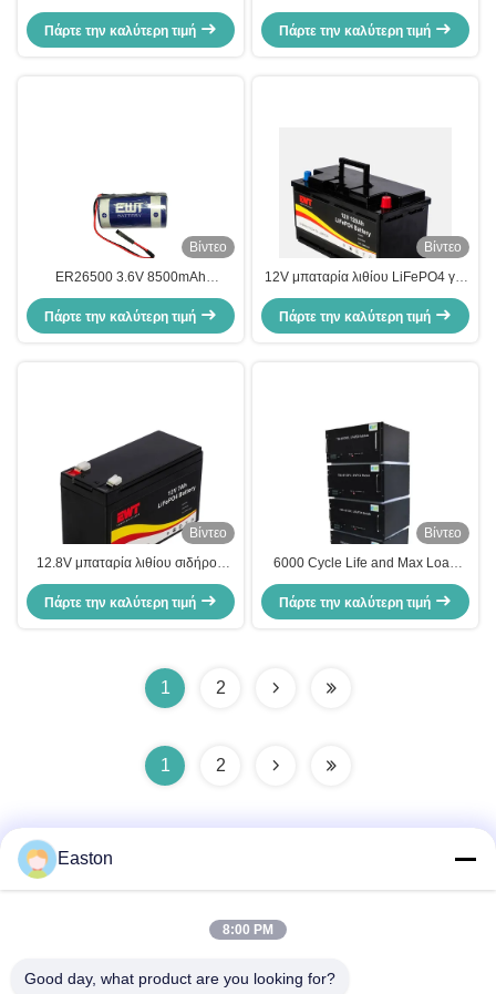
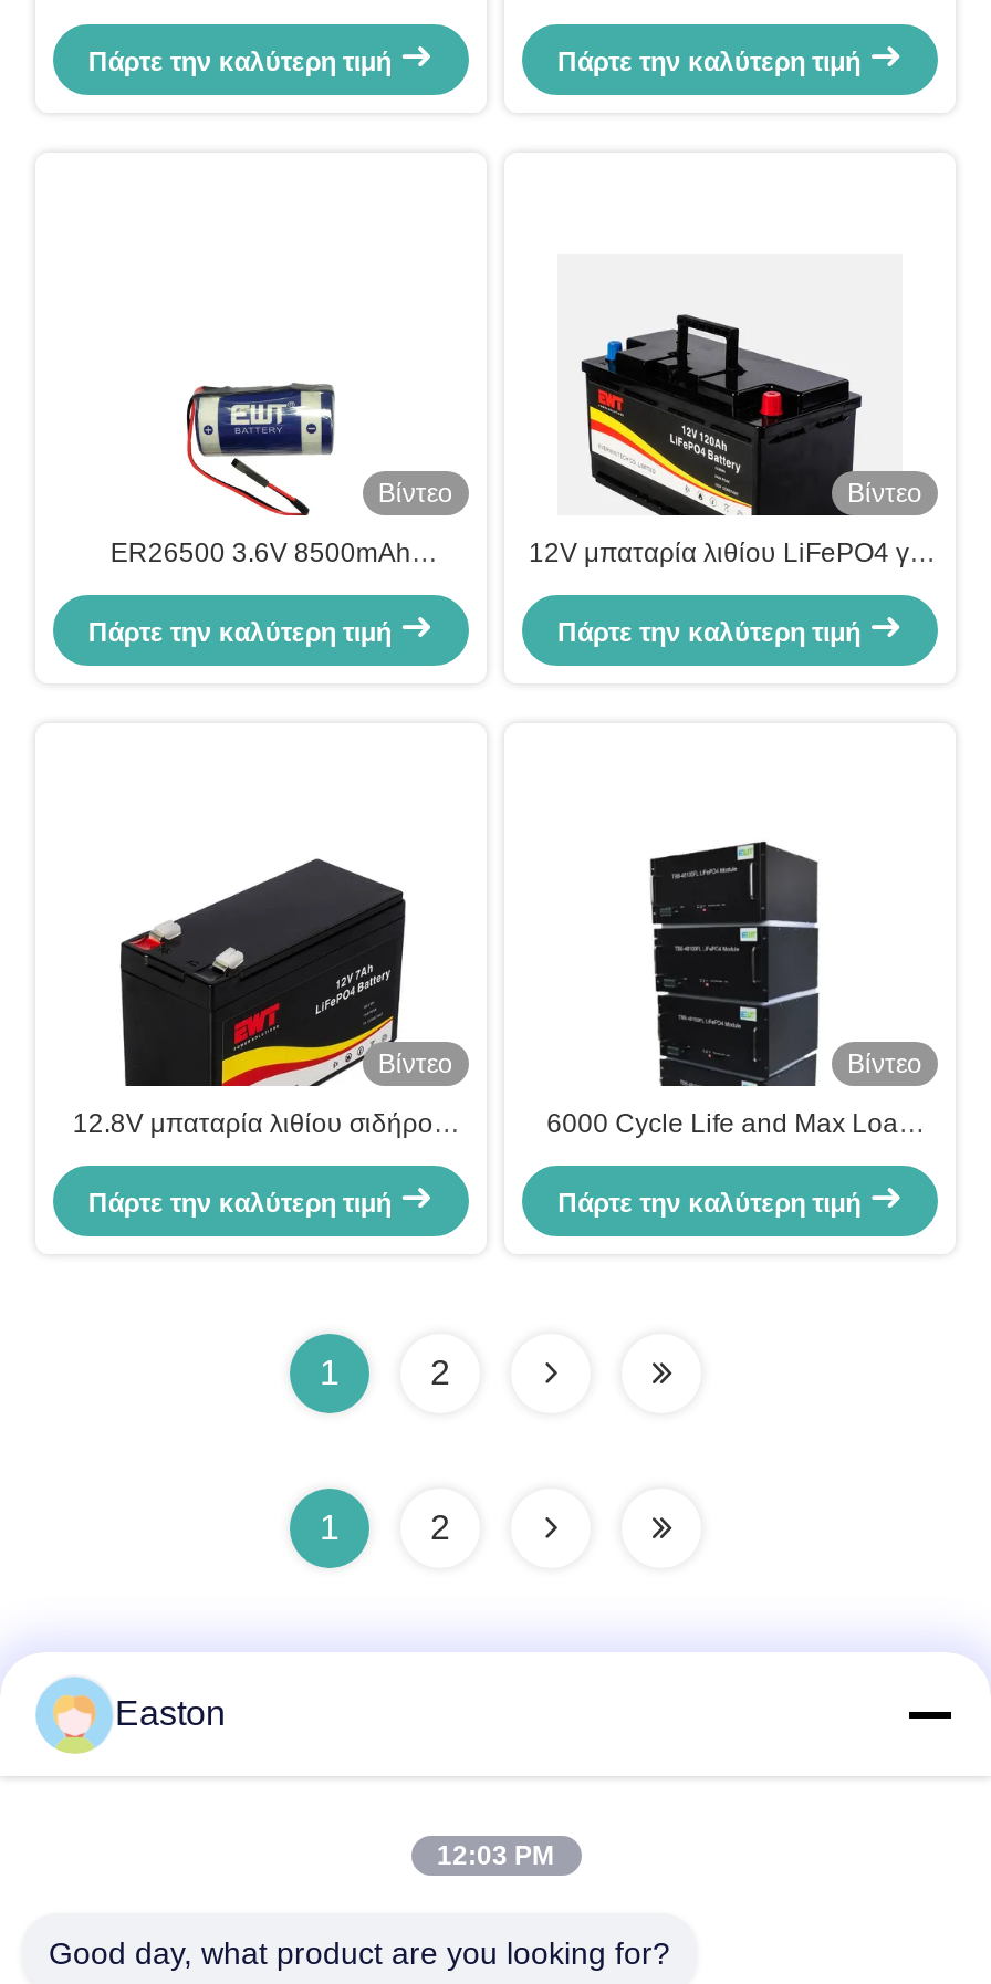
[223,922,273,937] 8:00 PM -> [437,1840,554,1871] 12:03 PM

